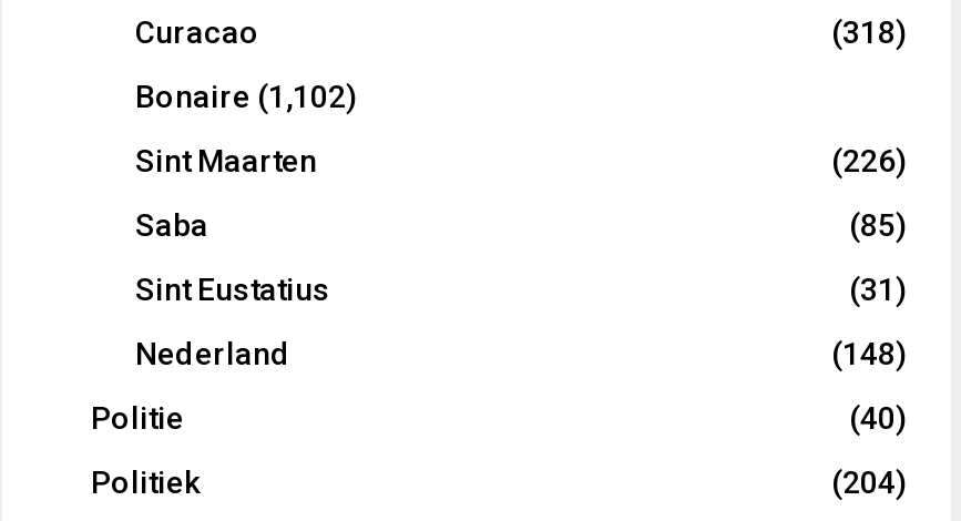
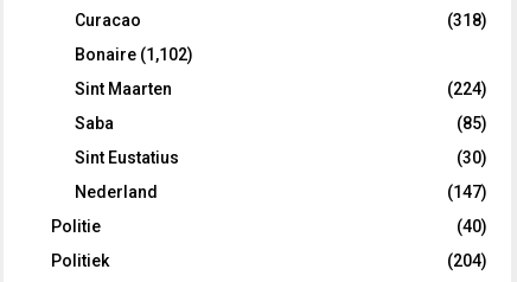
[831,142,907,178] (226) -> [447,79,487,98] (224)
[849,271,907,306] (31) -> [457,148,487,167] (30)
[831,335,907,370] (148) -> [447,182,487,201] (147)

